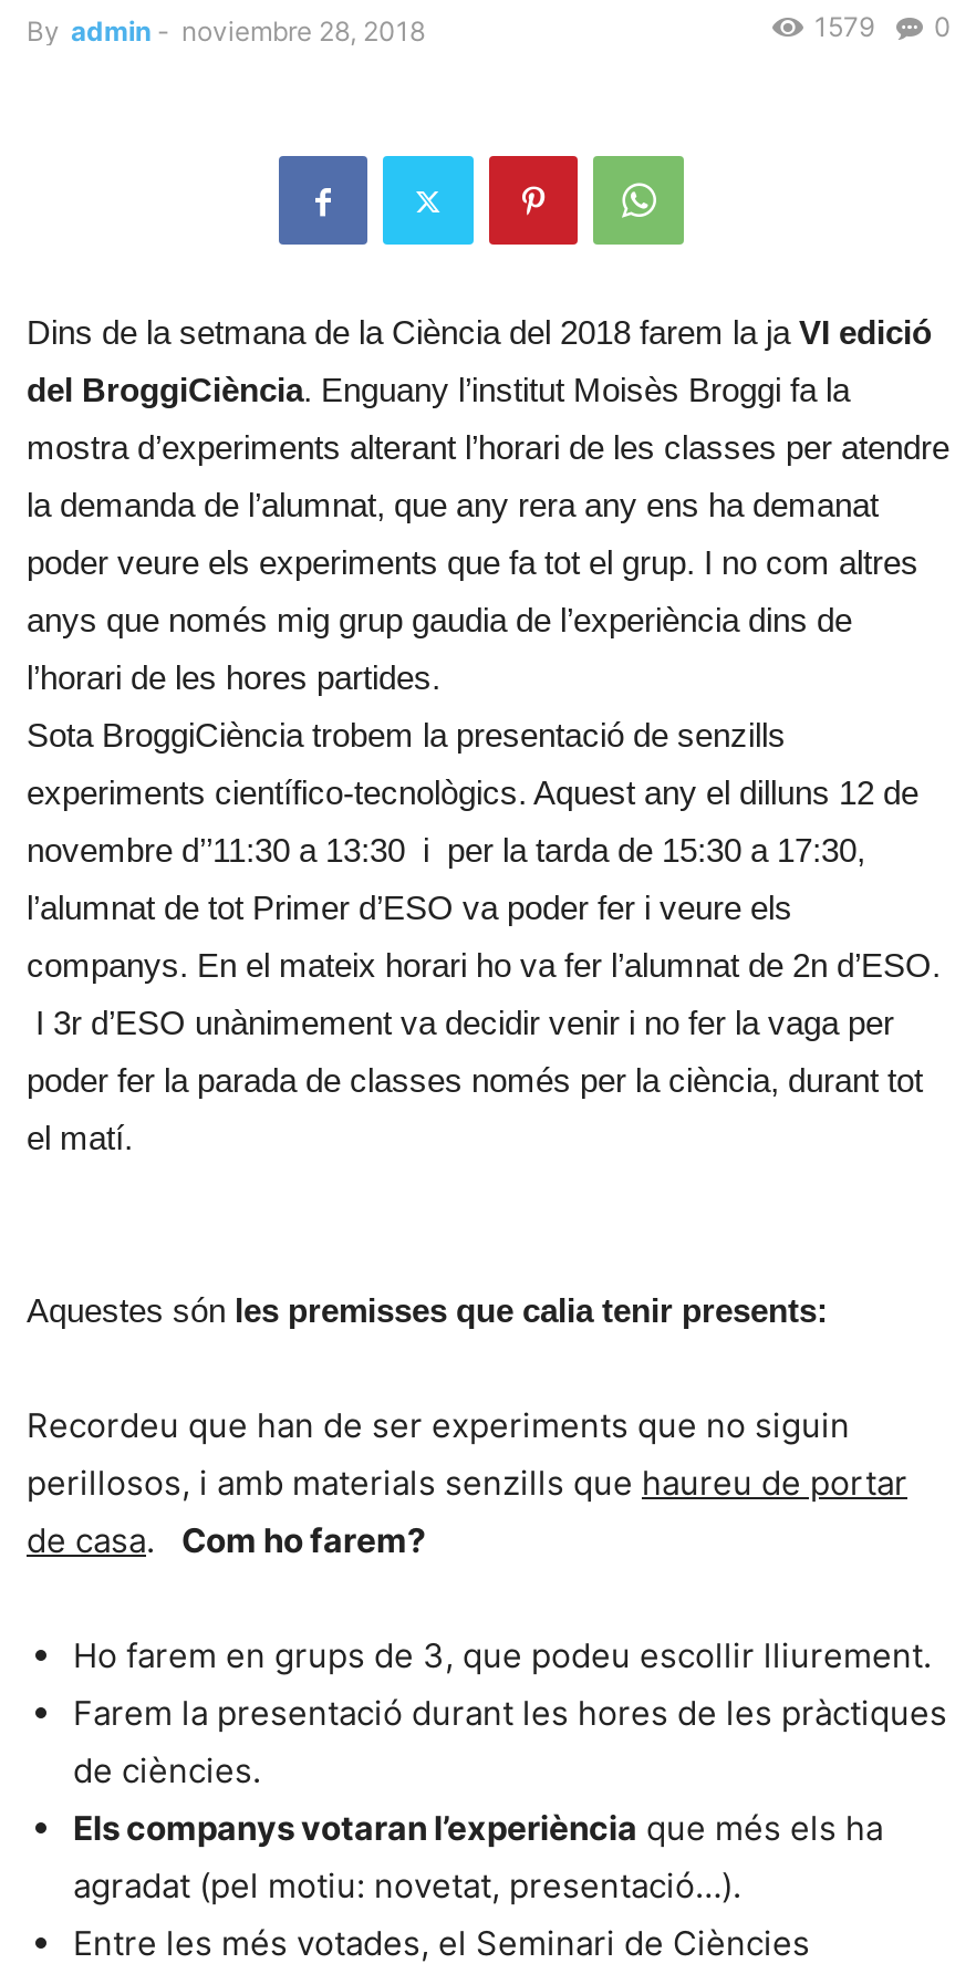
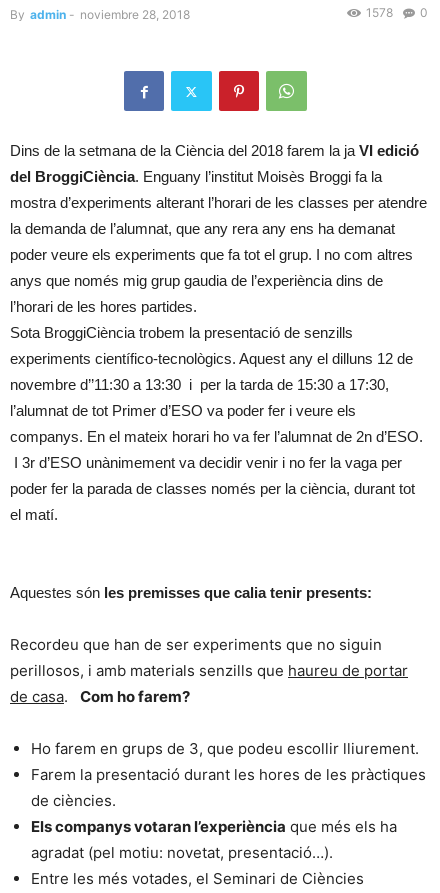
[814,10,952,43] 1579 0 -> [366,5,428,20] 1578 0

